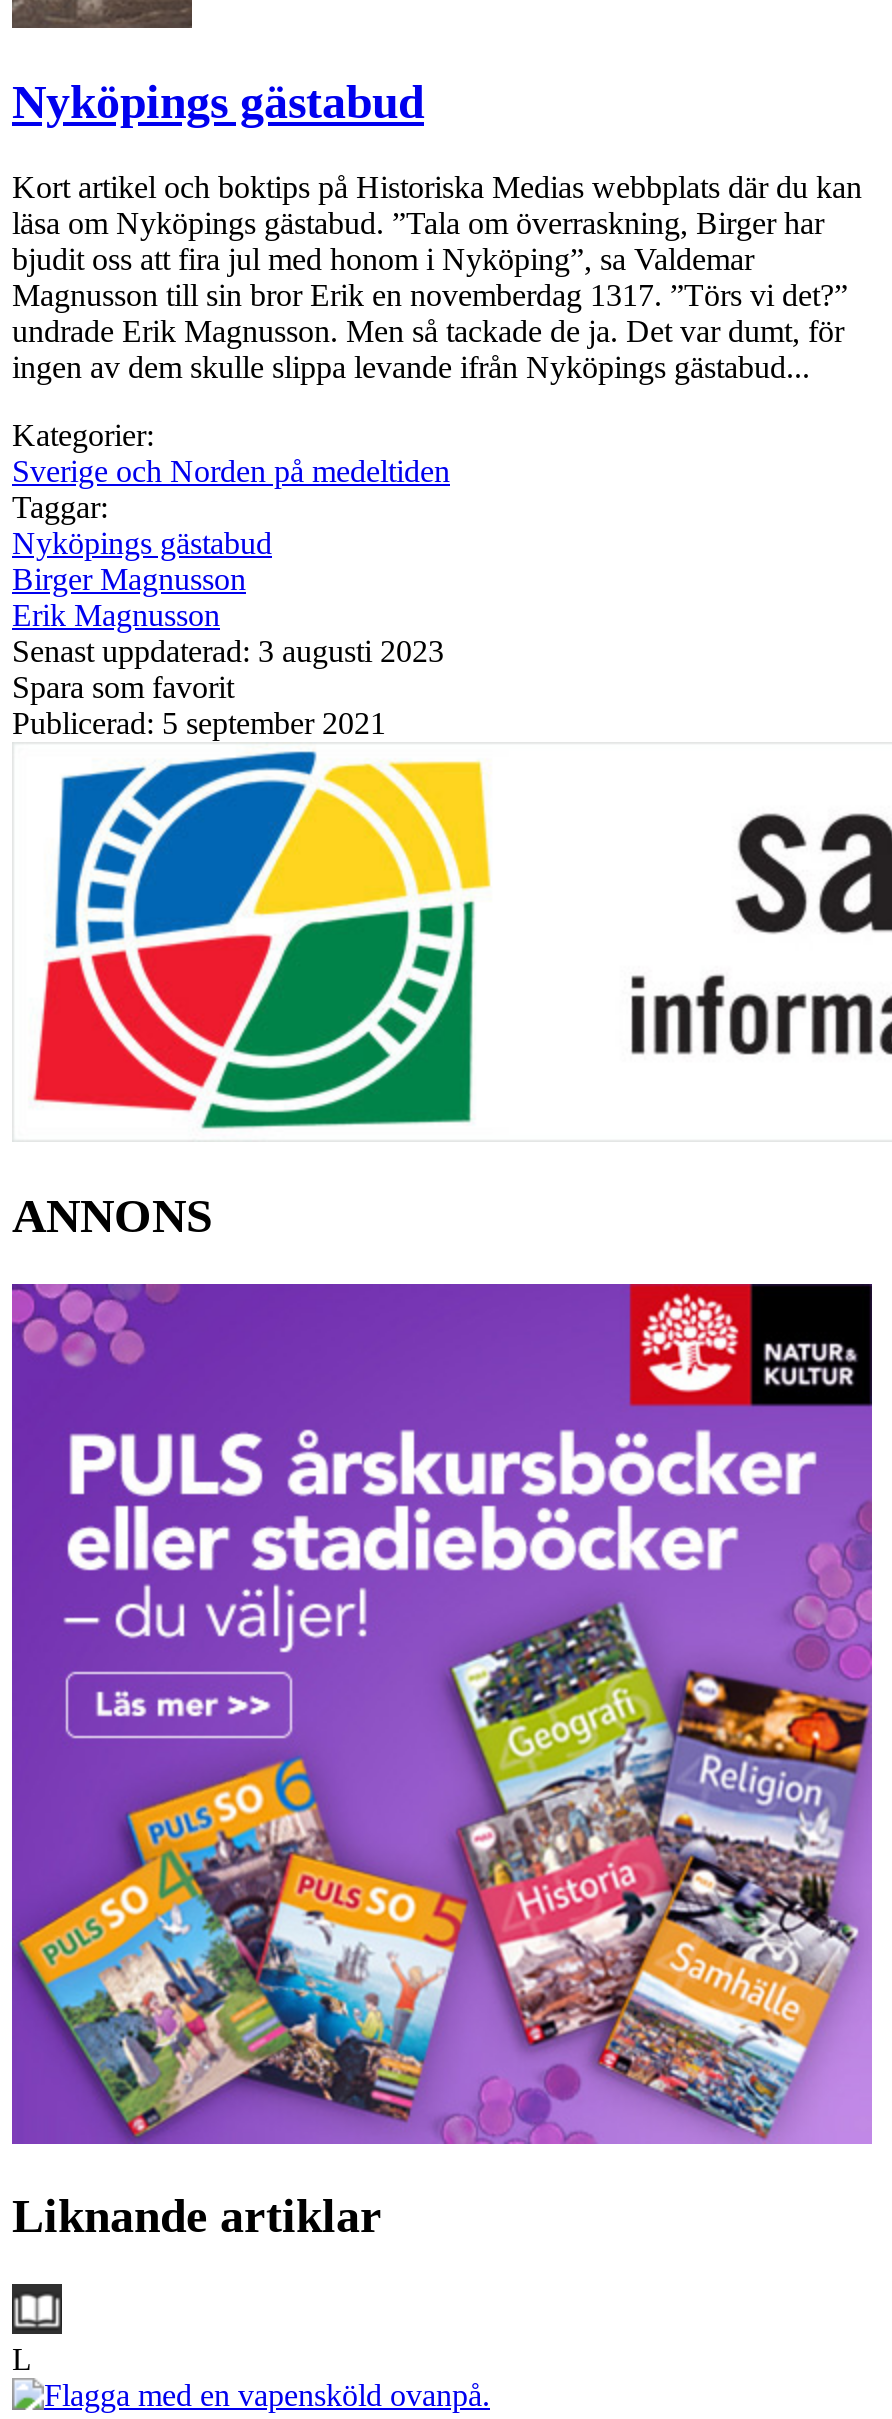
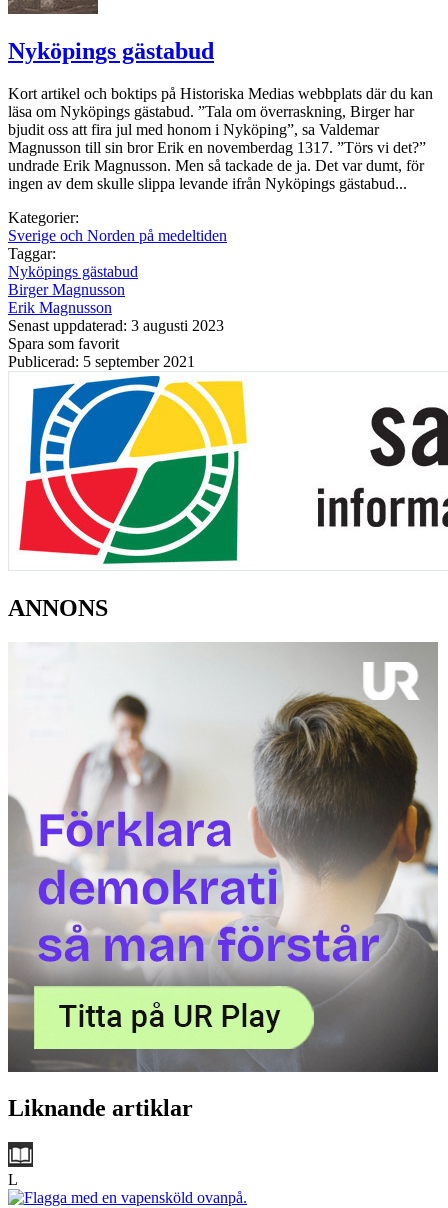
[10,1282,874,2146] [image] -> [7,642,439,1073] [image]

